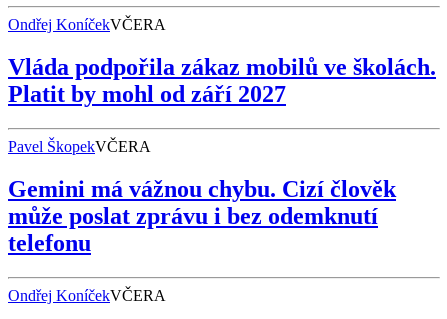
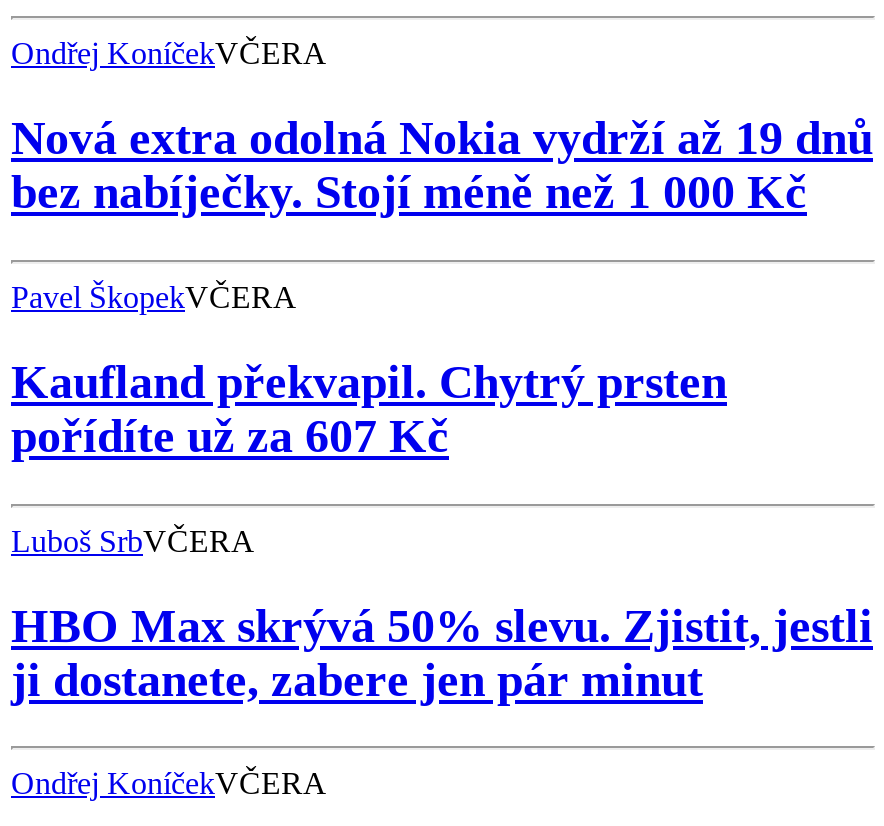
[8,54,436,107] Vláda podpořila zákaz mobilů ve školách. | Platit by mohl od září 2027 -> [11,112,873,218] Nová extra odolná Nokia vydrží až 19 dnů | bez nabíječky. Stojí méně než 1 000 Kč
[8,176,396,256] Gemini má vážnou chybu. Cizí člověk | může poslat zprávu i bez odemknutí | telefonu -> [11,355,873,705] Kaufland překvapil. Chytrý prsten | pořídíte už za 607 Kč | Luboš SrbVČERA | HBO Max skrývá 50% slevu. Zjistit, jestli | ji dostanete, zabere jen pár minut

